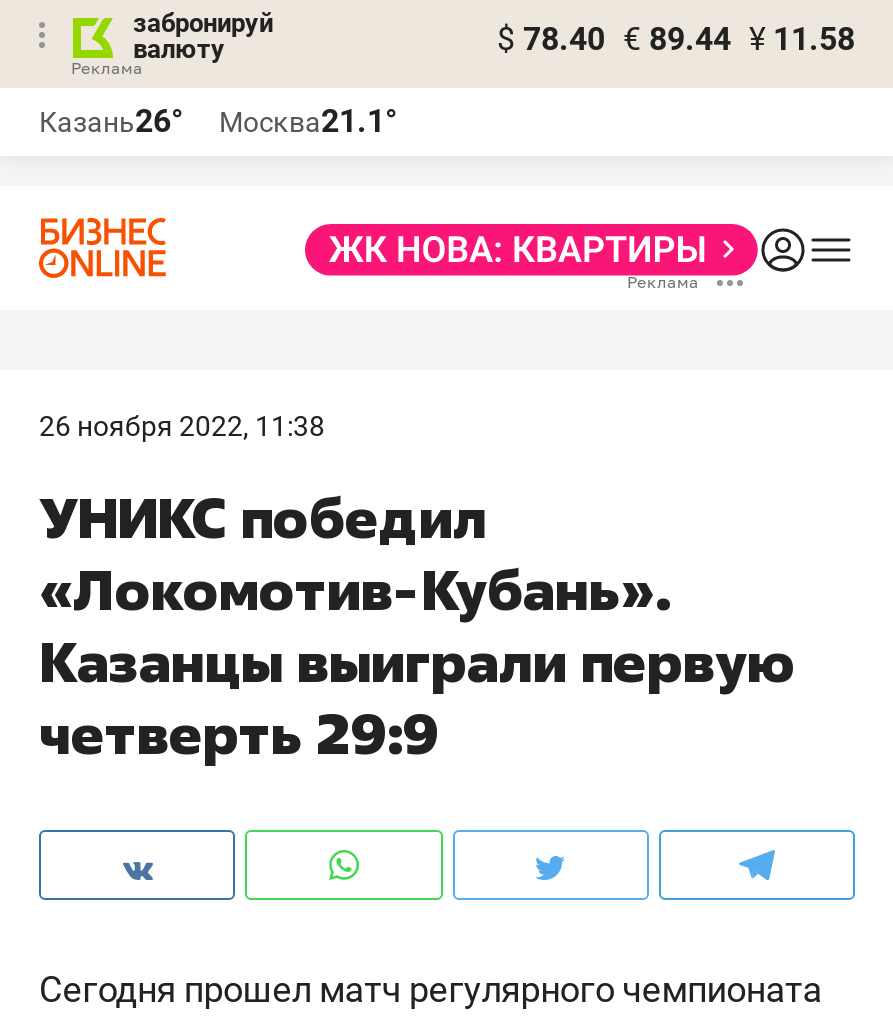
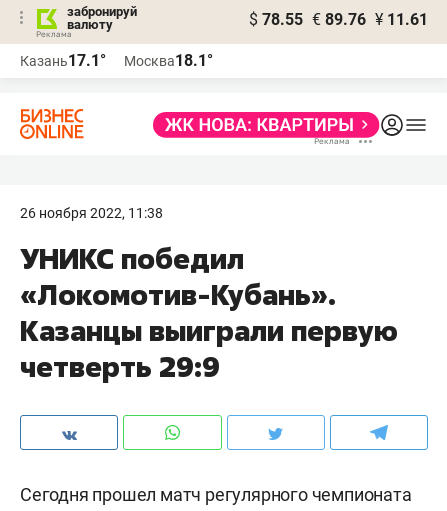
[497,20,855,58] $ 78.40 € 89.44 ¥ 11.58 -> [249,10,428,29] $ 78.55 € 89.76 ¥ 11.61
[39,102,183,140] Казань26° -> [20,51,106,70] Казань17.1°
[219,102,397,140] Москва21.1° -> [124,51,213,70] Москва18.1°

